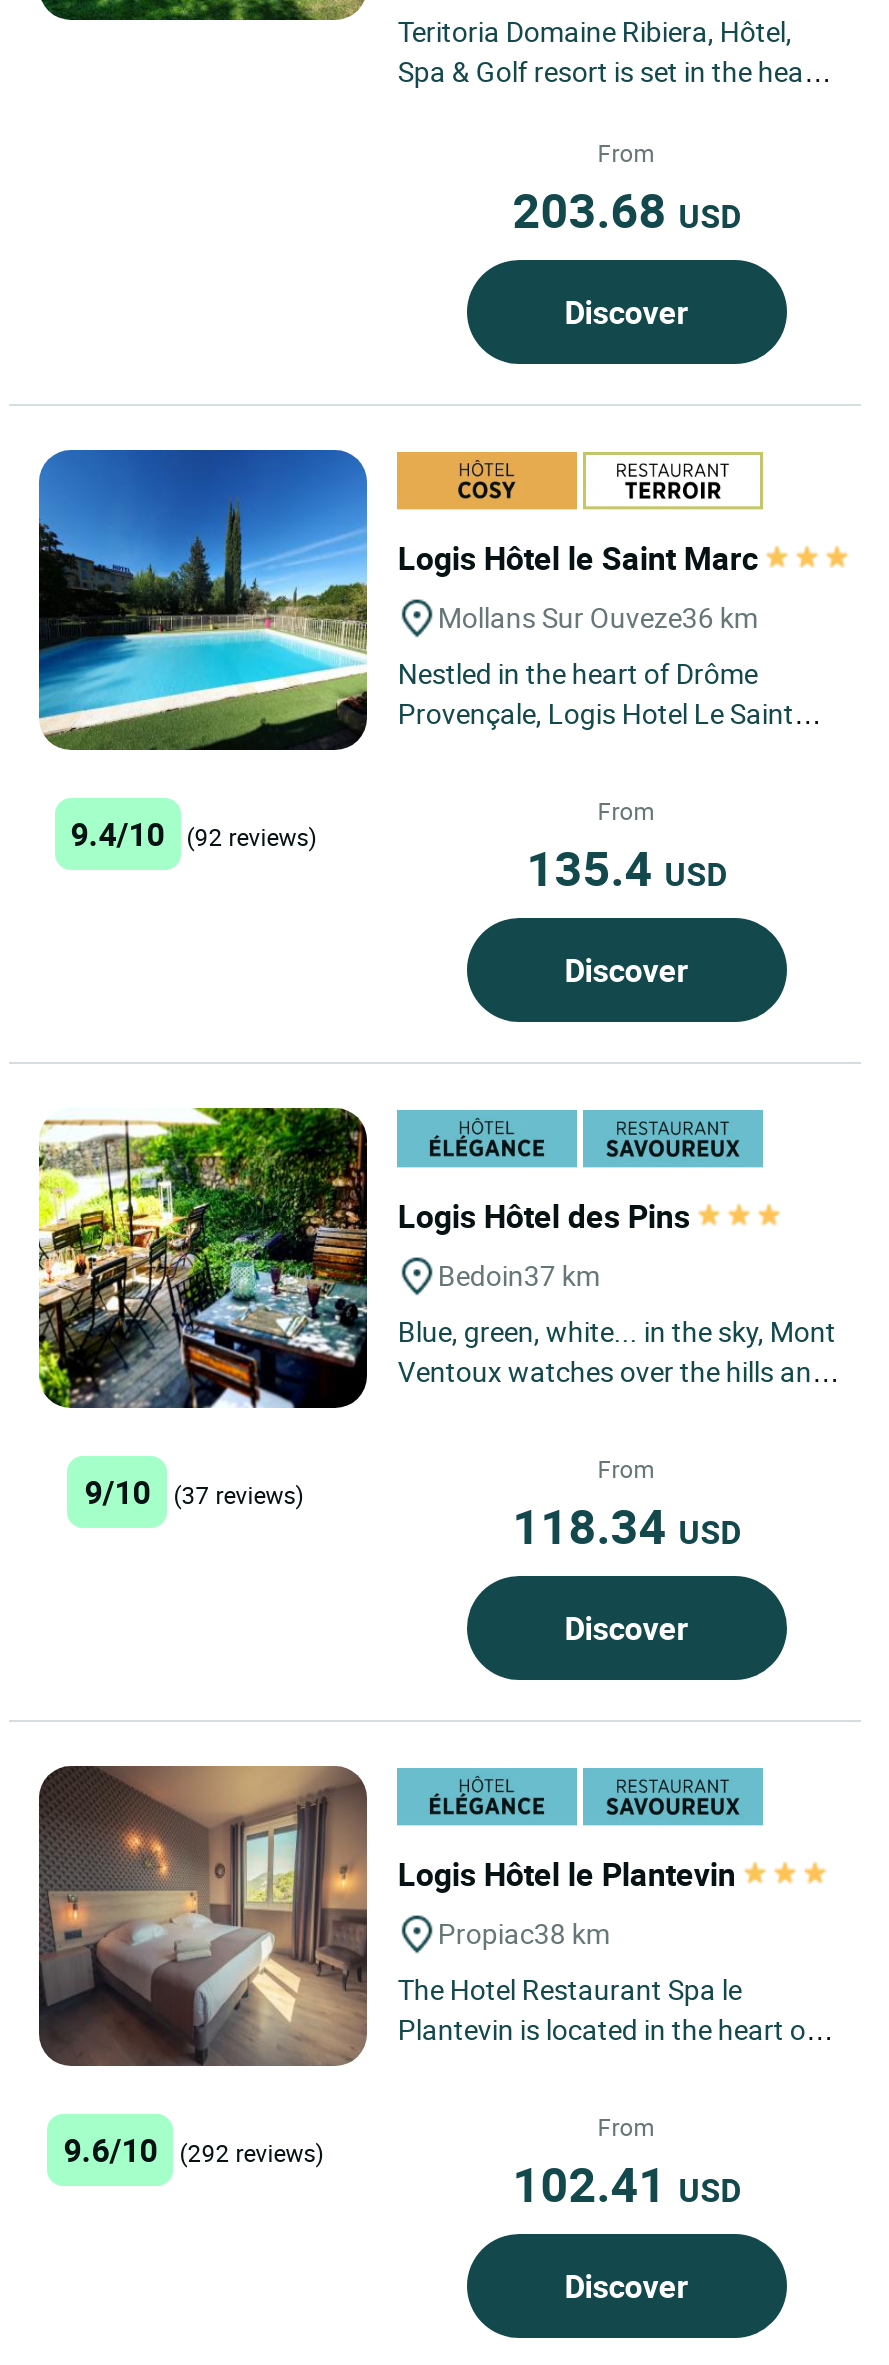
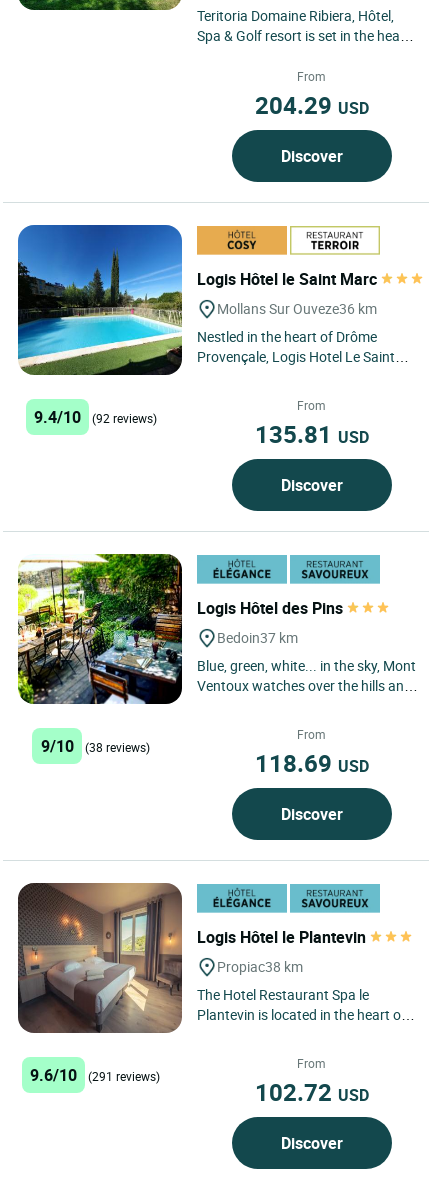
[512,178,740,242] 203.68 USD -> [255,89,369,121] 204.29 USD
[526,836,726,900] 135.4 USD -> [255,418,369,450] 135.81 USD
[84,1470,303,1514] 9/10 (37 reviews) -> [41,735,150,757] 9/10 (38 reviews)
[512,1494,740,1558] 118.34 USD -> [255,747,369,779] 118.69 USD
[63,2128,323,2172] 9.6/10 (292 reviews) -> [30,1064,160,1086] 9.6/10 (291 reviews)
[512,2152,740,2216] 102.41 USD -> [255,1076,369,1108] 102.72 USD

